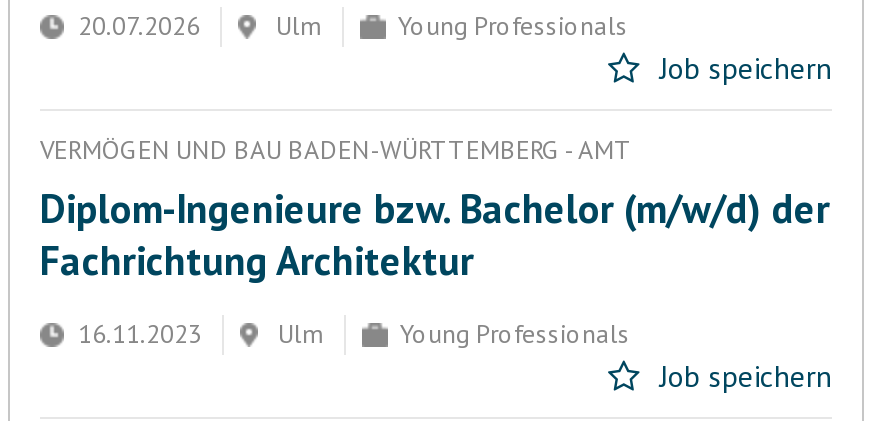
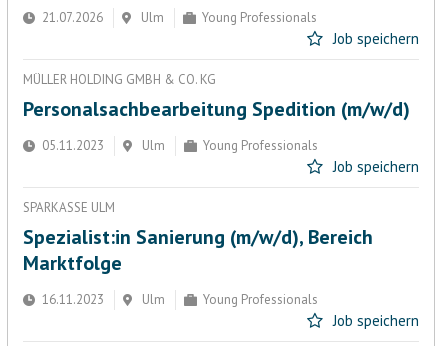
[78,9,200,43] 20.07.2026 -> [42,9,103,26] 21.07.2026
[40,133,830,287] VERMÖGEN UND BAU BADEN-WÜRTTEMBERG - AMT | Diplom-Ingenieure bzw. Bachelor (m/w/d) der | Fachrichtung Architektur -> [23,71,419,276] MÜLLER HOLDING GMBH & CO. KG | Personalsachbearbeitung Spedition (m/w/d) | 05.11.2023 | Ulm | Young Professionals | Job speichern | SPARKASSE ULM | Spezialist:in Sanierung (m/w/d), Bereich | Marktfolge

